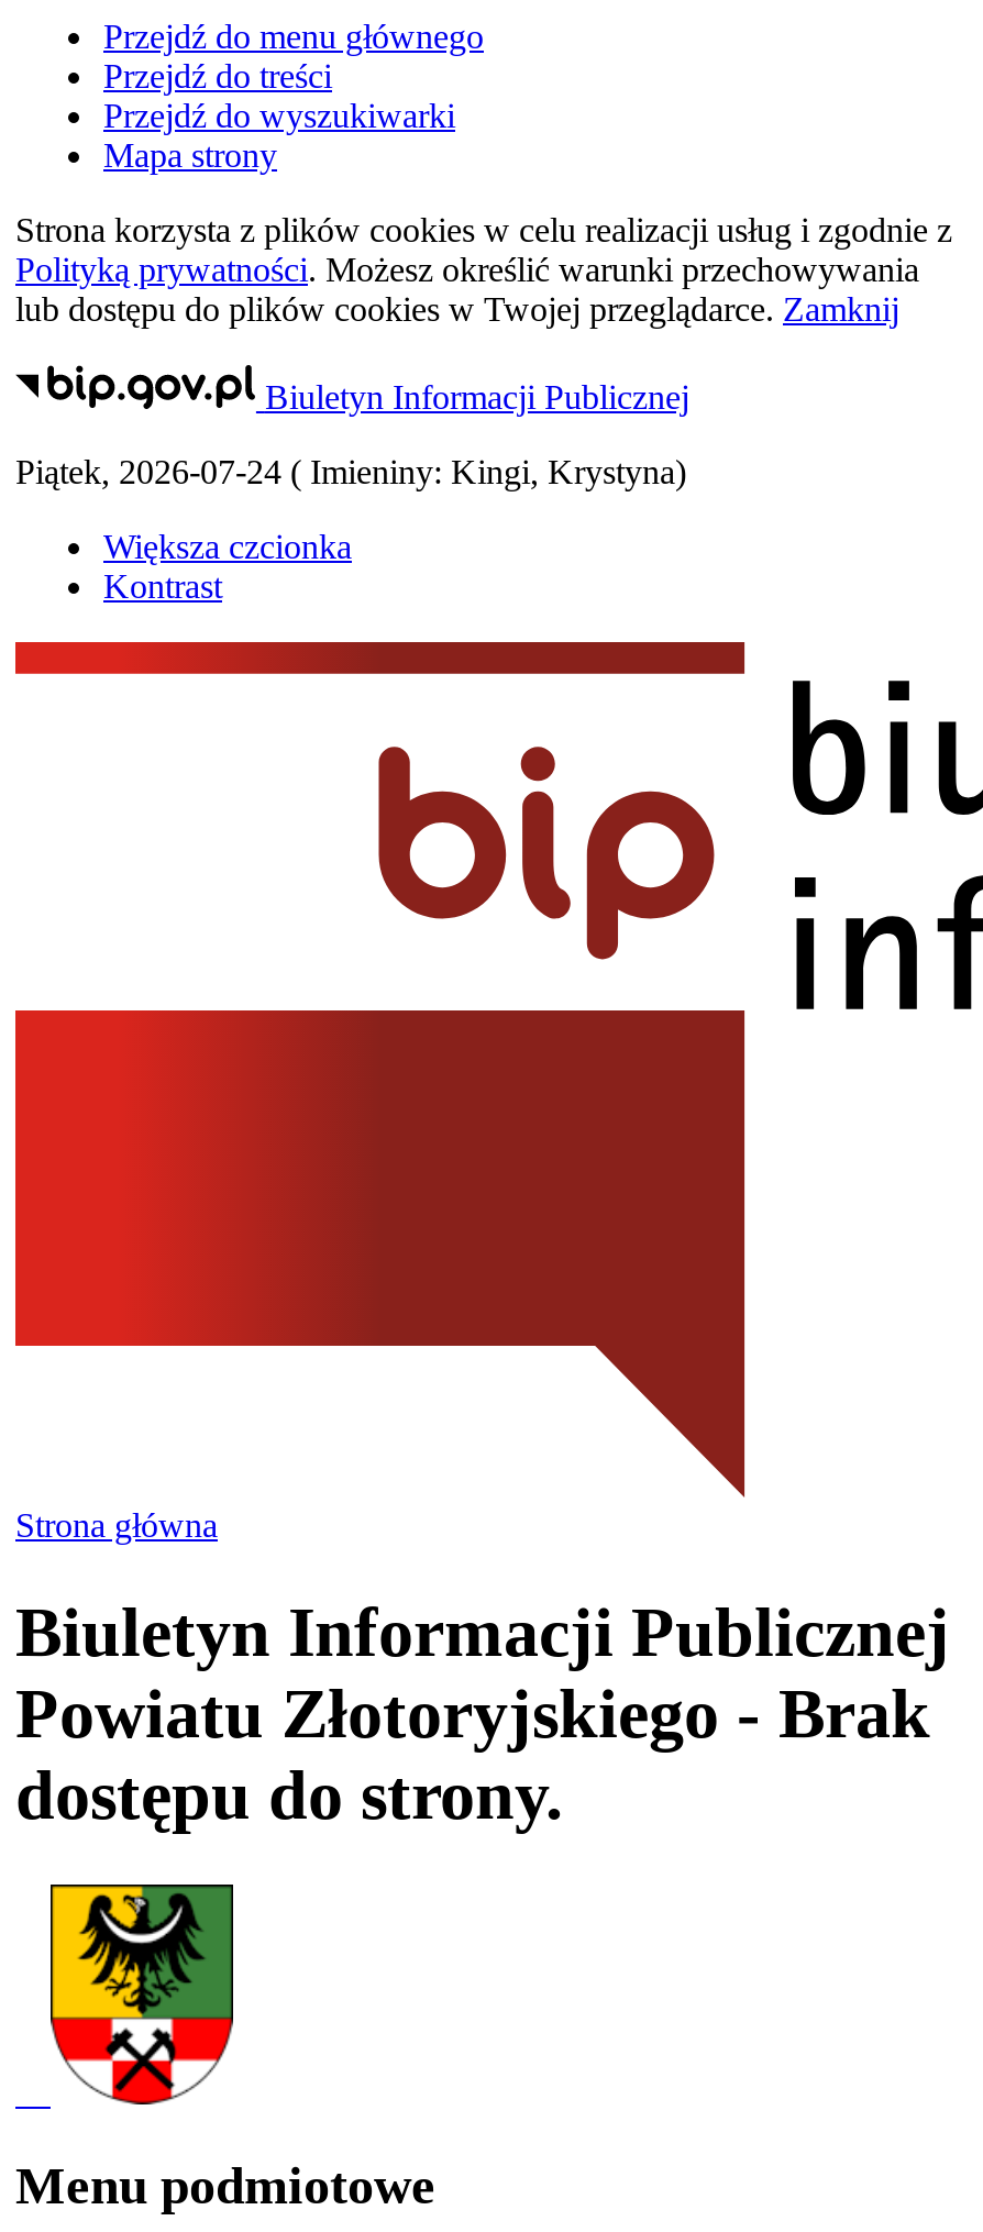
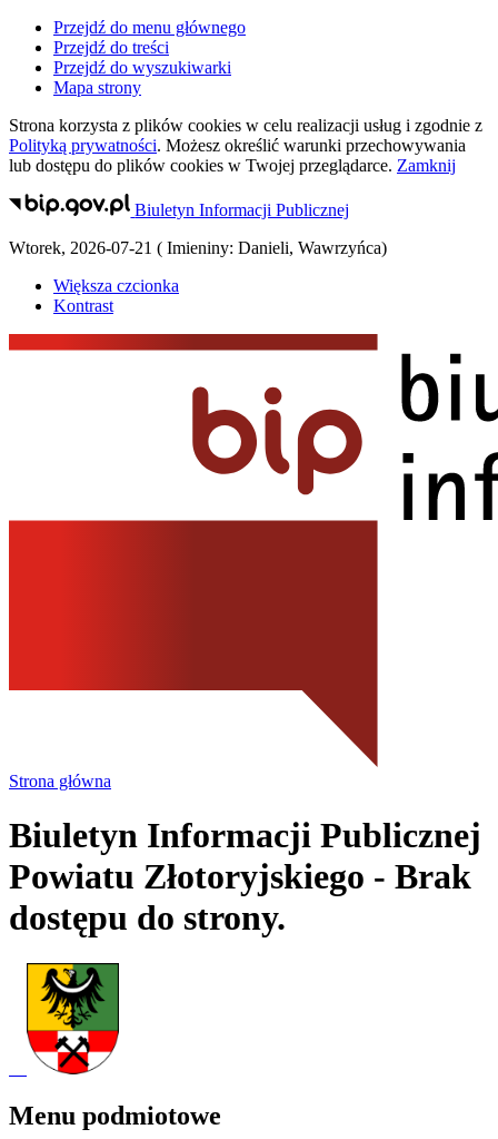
[15,453,686,491] Piątek, 2026-07-24 (Imieniny: Kingi, Krystyna) -> [9,238,387,257] Wtorek, 2026-07-21 (Imieniny: Danieli, Wawrzyńca)

